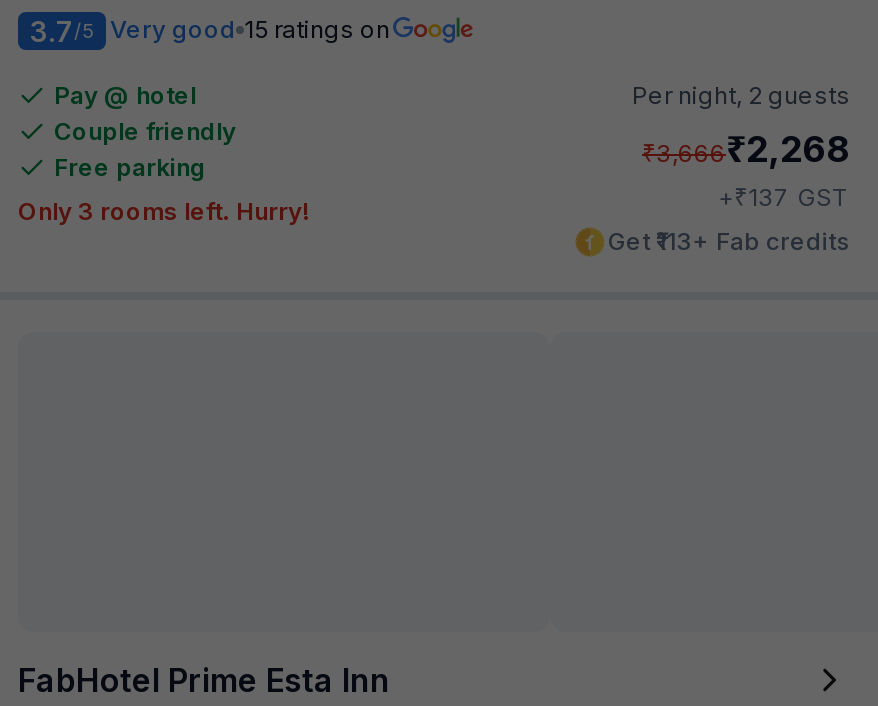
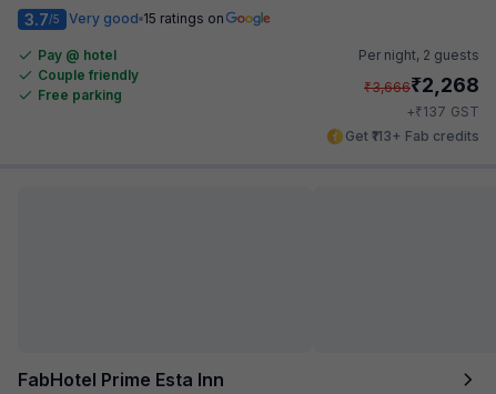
[18,195,310,225] Only 3 rooms left. Hurry! -> none

